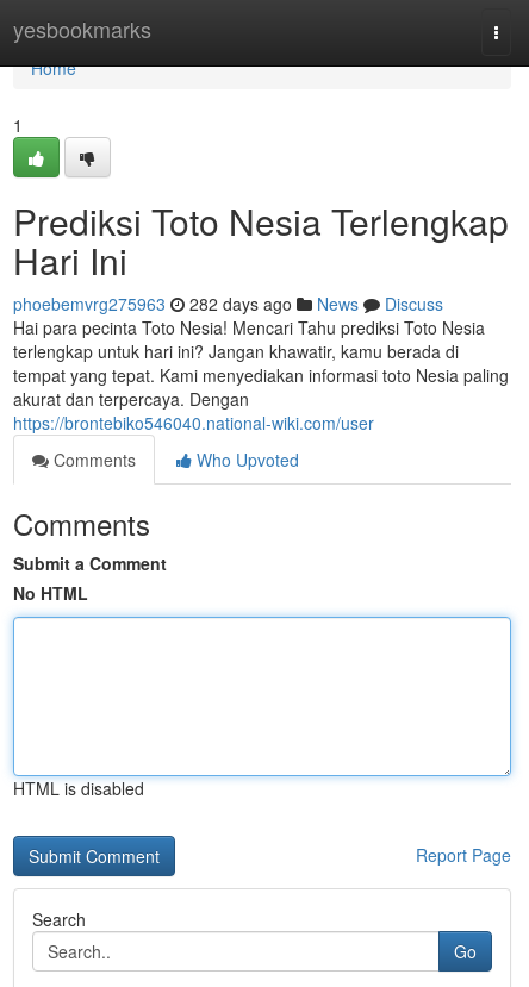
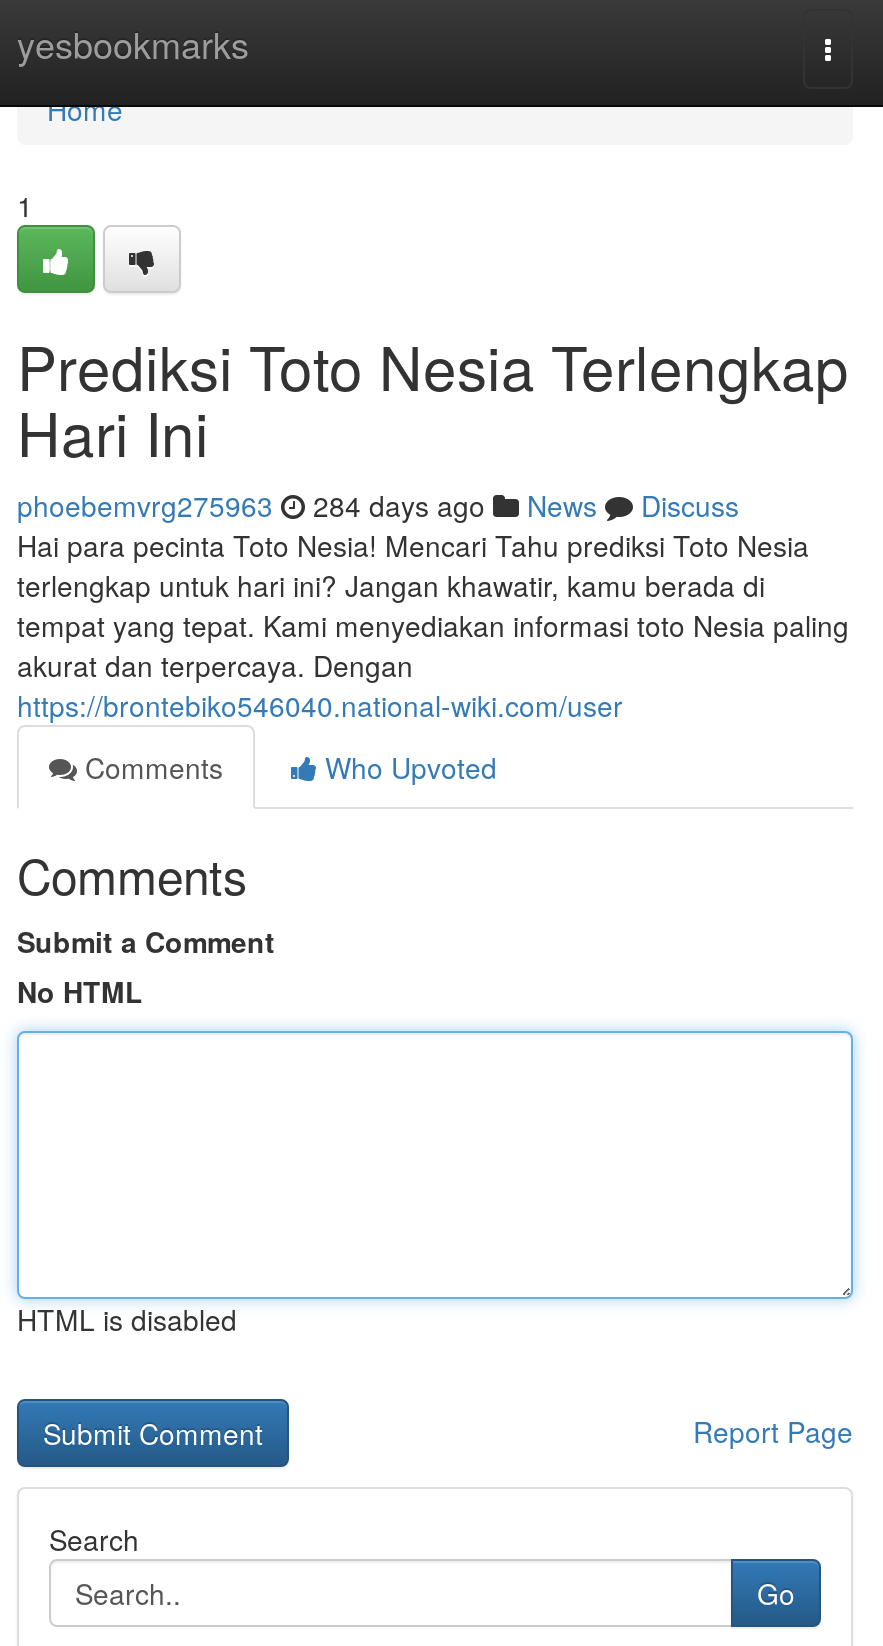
[13,292,443,316] phoebemvrg275963 282 days ago News Discuss -> [17,485,739,525] phoebemvrg275963 284 days ago News Discuss

